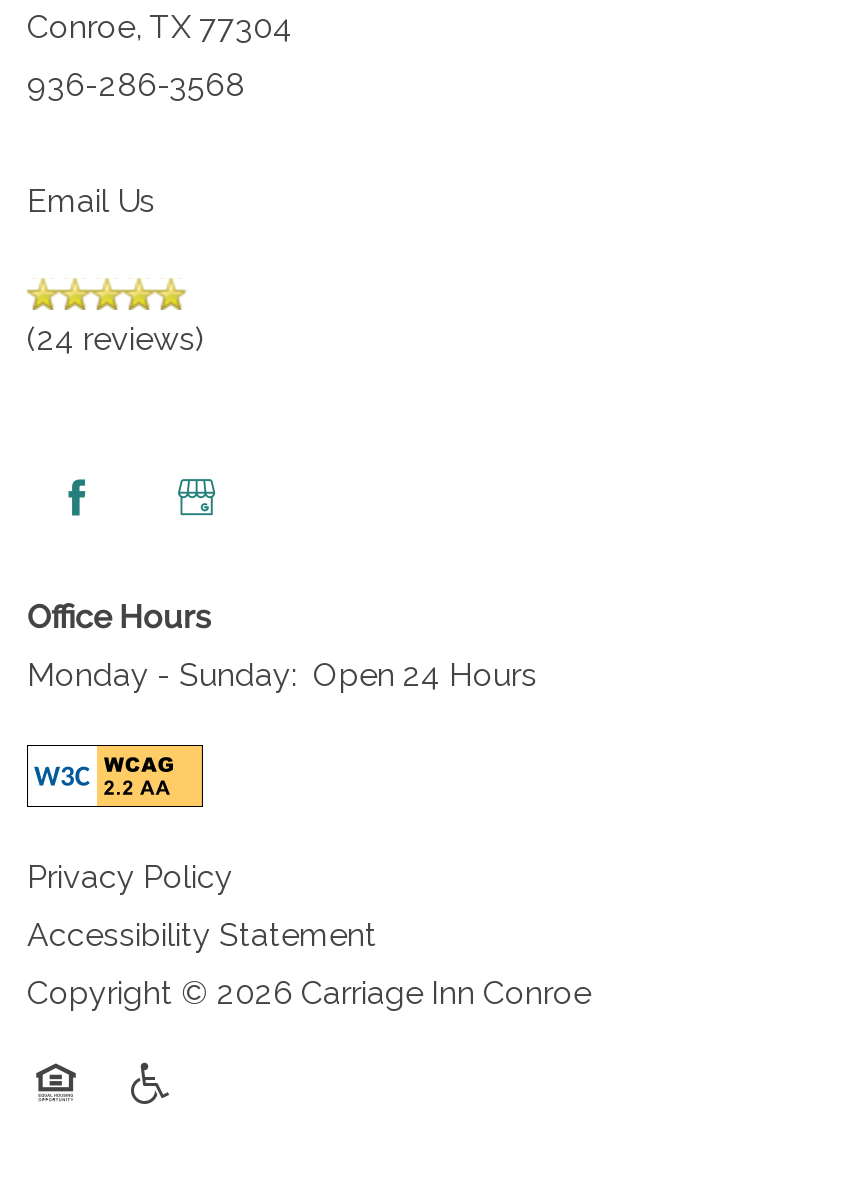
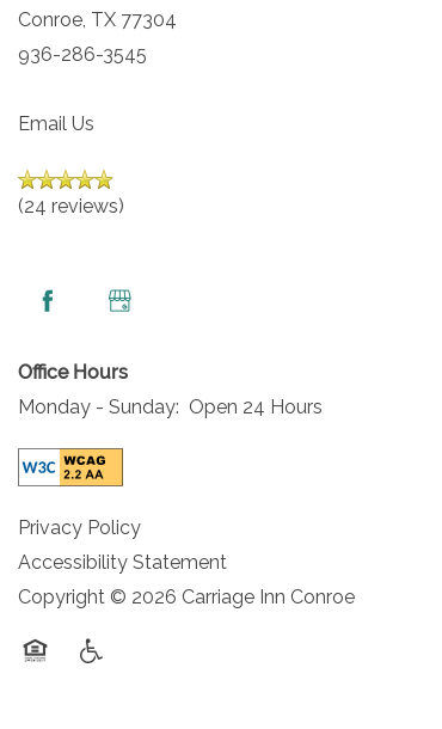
[27,67,245,105] 936-286-3568 -> [18,43,147,66] 936-286-3545

